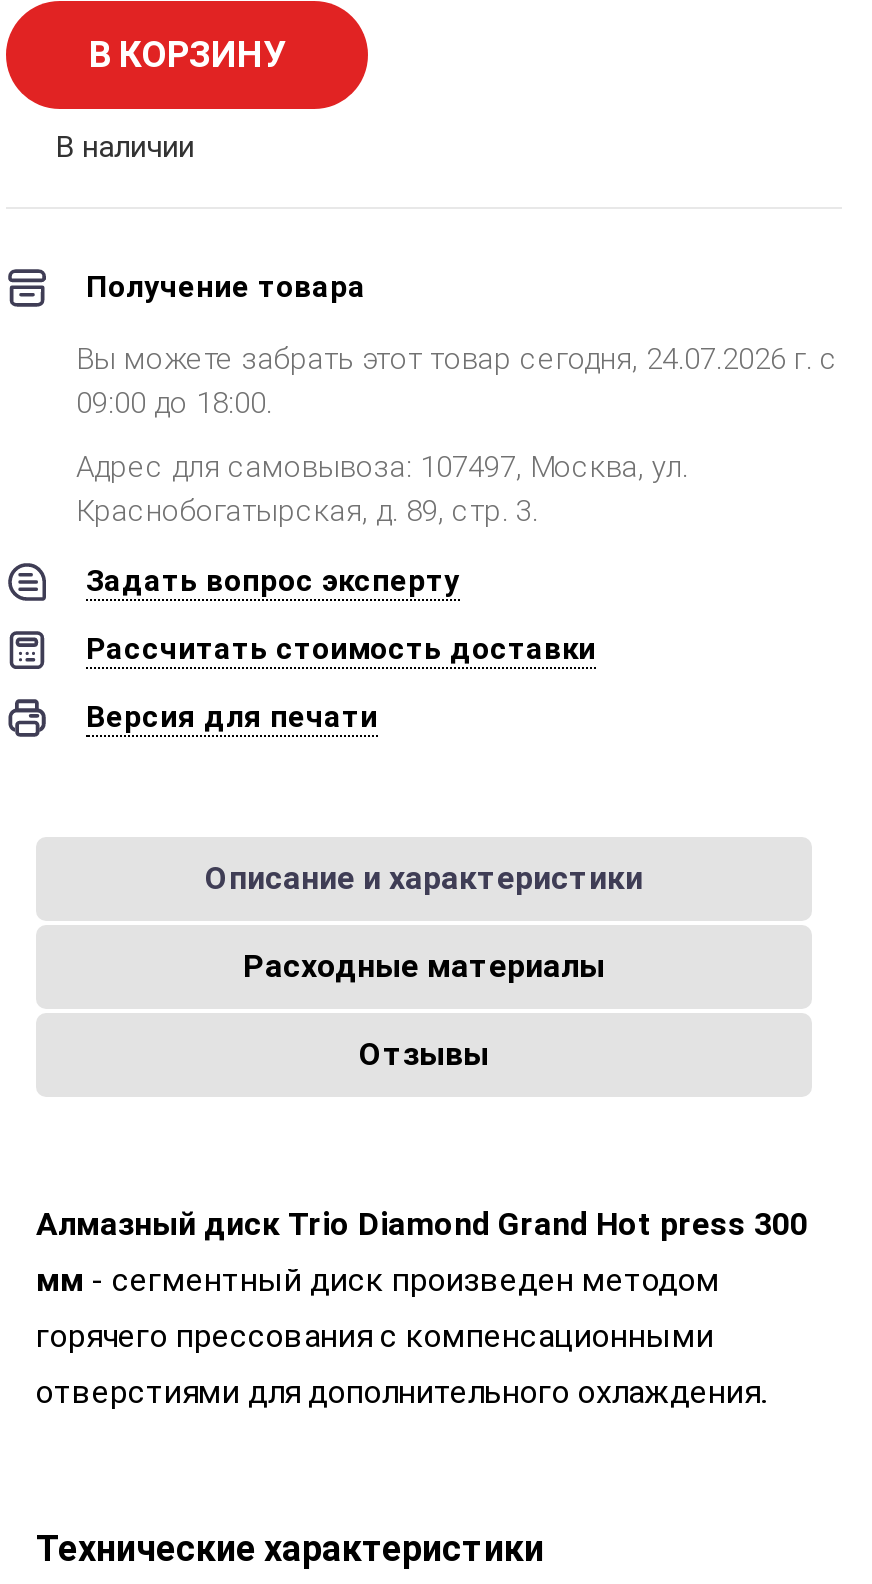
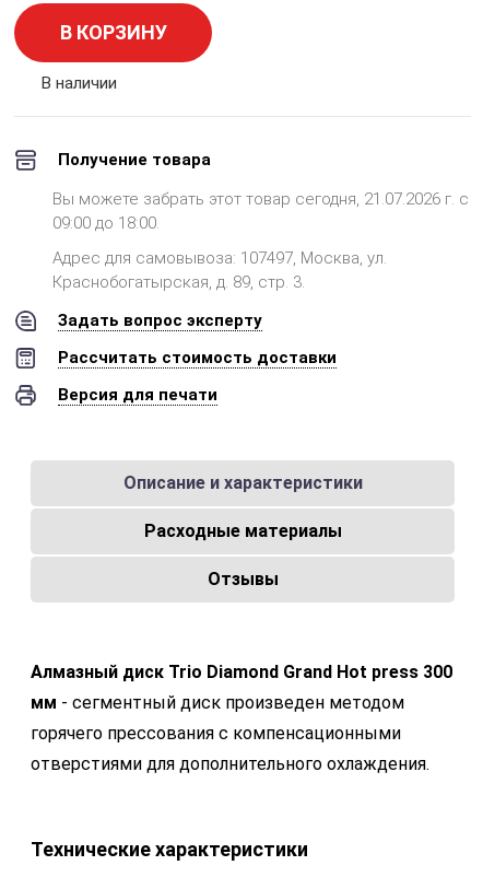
[76,341,838,377] Вы можете забрать этот товар сегодня, 24.07.2026 г. с -> [52,189,469,209] Вы можете забрать этот товар сегодня, 21.07.2026 г. с

